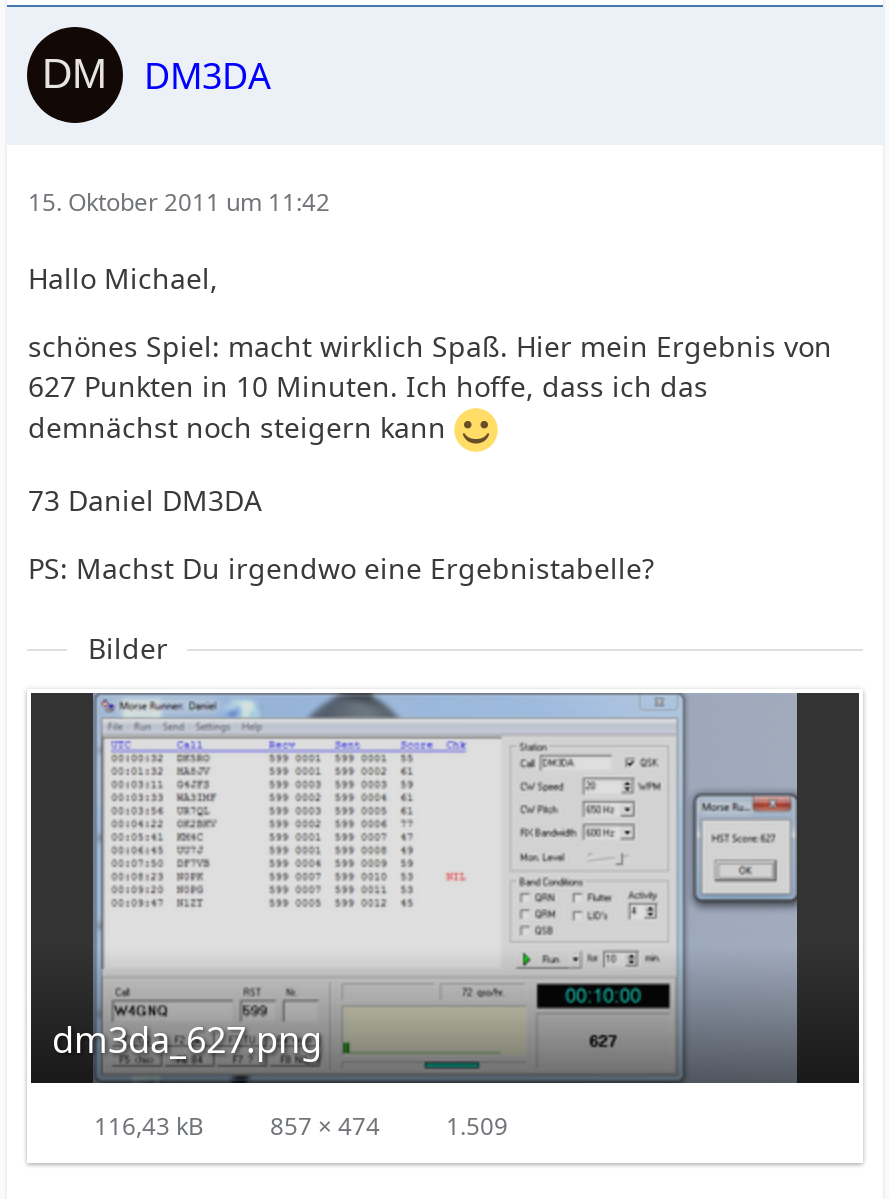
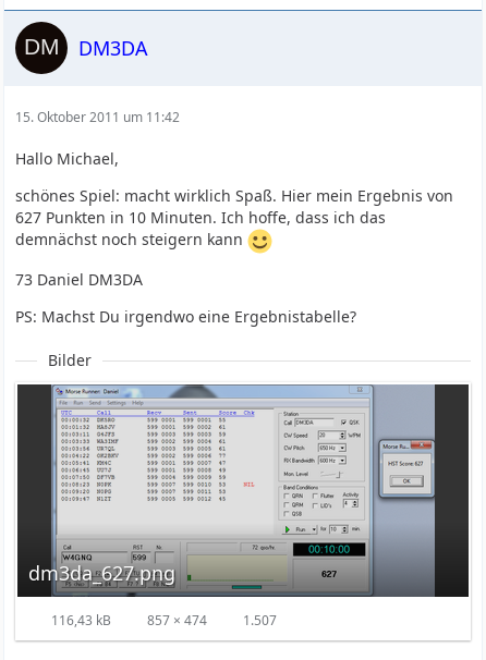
[88,1109,508,1143] 116,43 kB 857 × 474 1.509 -> [48,611,277,630] 116,43 kB 857 × 474 1.507

